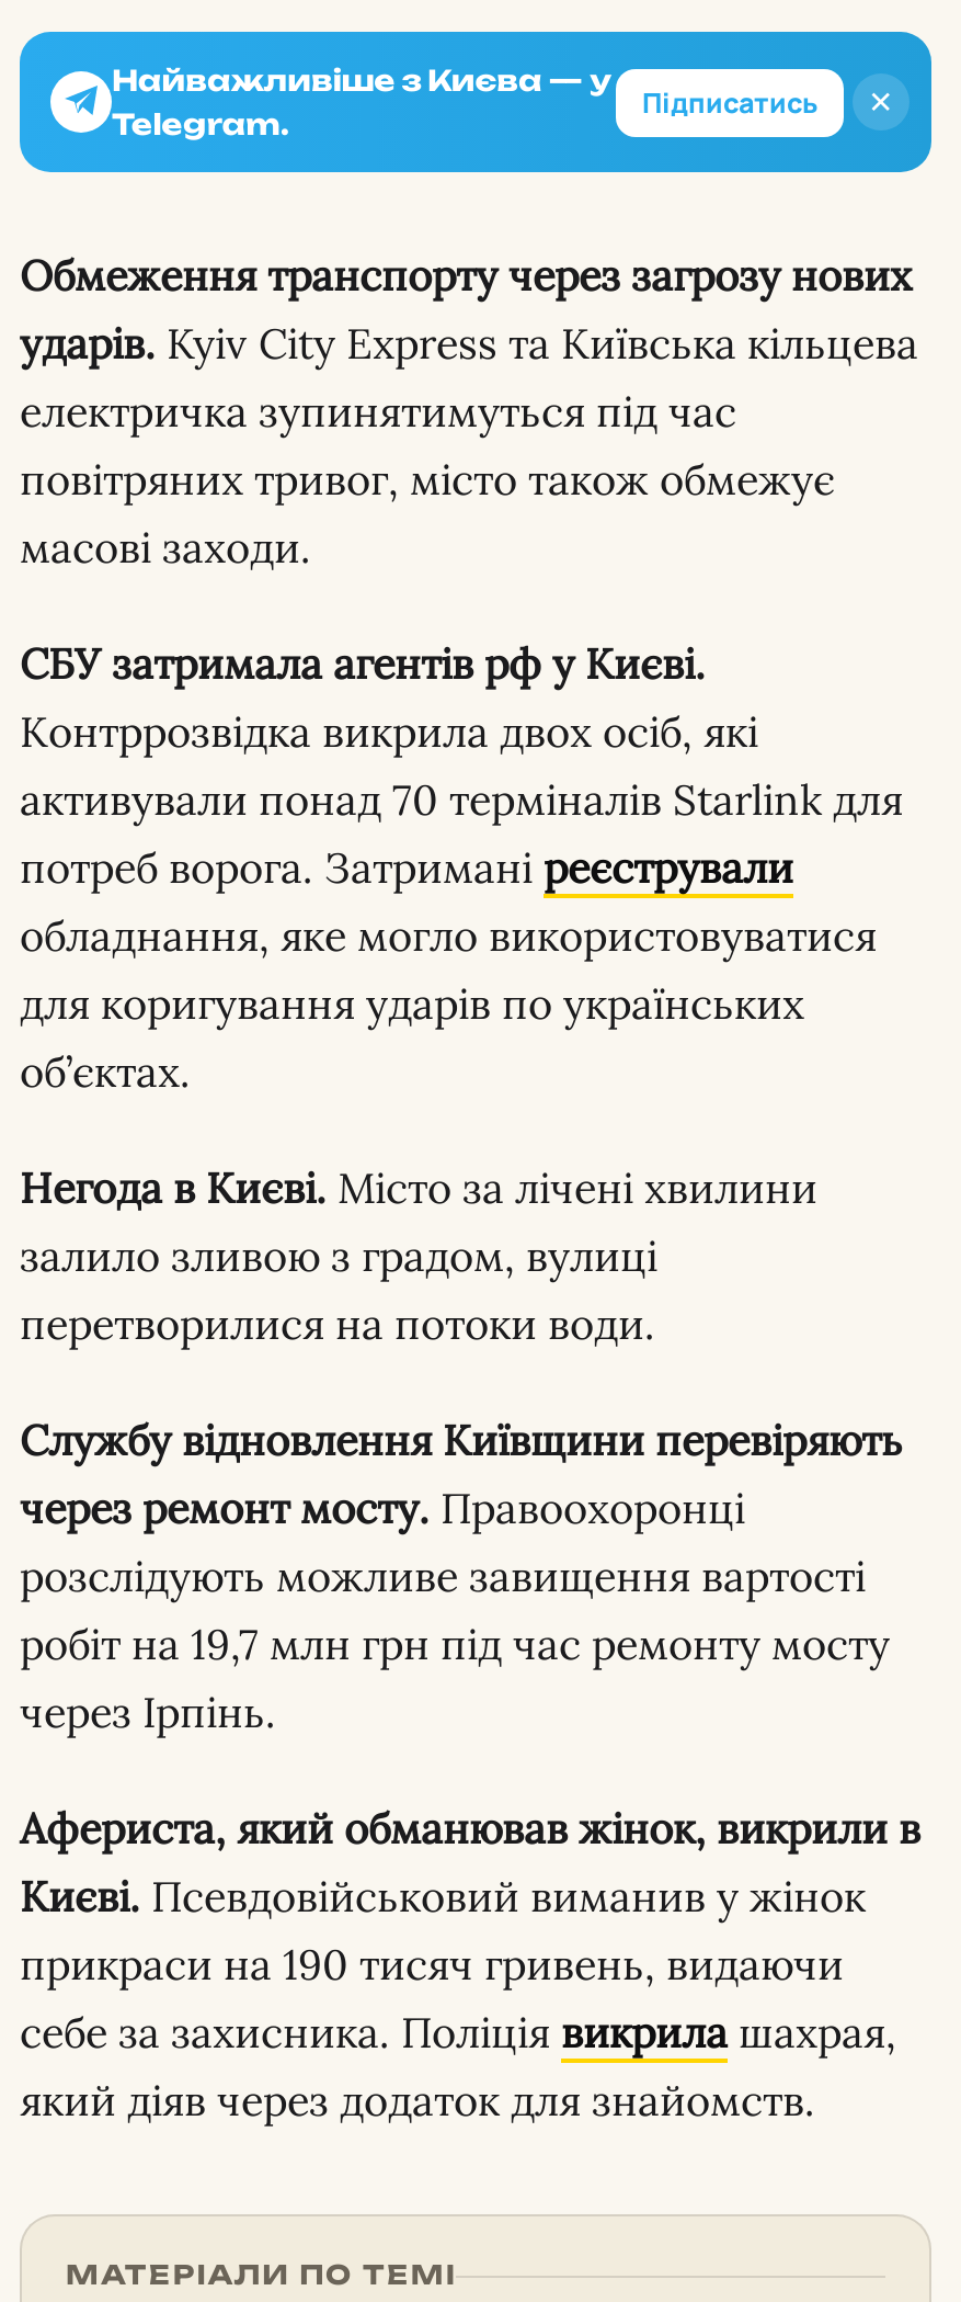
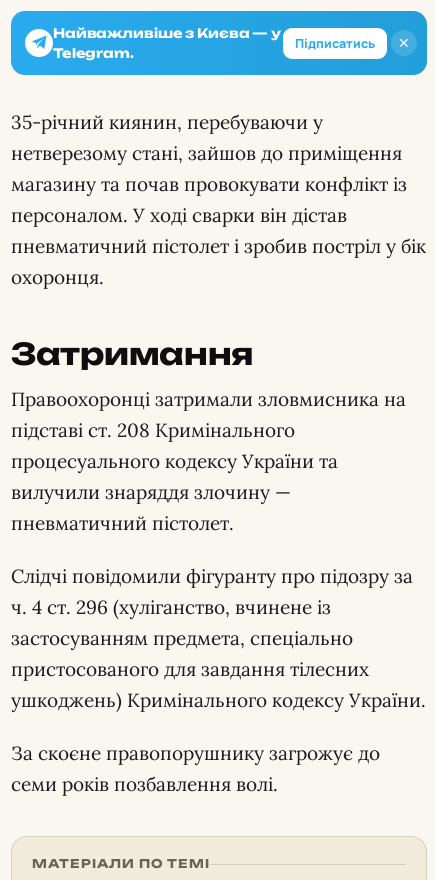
[20,249,920,2127] Обмеження транспорту через загрозу нових | ударів. Kyiv City Express та Київська кільцева | електричка зупинятимуться під час | повітряних тривог, місто також обмежує | масові заходи. | СБУ затримала агентів рф у Києві. | Контррозвідка викрила двох осіб, які | активували понад 70 терміналів Starlink для | потреб ворога. Затримані реєстрували | обладнання, яке могло використовуватися | для коригування ударів по українських | об’єктах. | Негода в Києві. Місто за лічені хвилини | залило зливою з градом, вулиці | перетворилися на потоки води. | Службу відновлення Київщини перевіряють | через ремонт мосту. Правоохоронці | розслідують можливе завищення вартості | робіт на 19,7 млн грн під час ремонту мосту | через Ірпінь. | Афериста, який обманював жінок, викрили в | Києві. Псевдовійськовий виманив у жінок | прикраси на 190 тисяч гривень, видаючи | себе за захисника. Поліція викрила шахрая, | який діяв через додаток для знайомств. -> [11,110,426,796] 35-річний киянин, перебуваючи у | нетверезому стані, зайшов до приміщення | магазину та почав провокувати конфлікт із | персоналом. У ході сварки він дістав | пневматичний пістолет і зробив постріл у бік | охоронця. | Затримання | Правоохоронці затримали зловмисника на | підставі ст. 208 Кримінального | процесуального кодексу України та | вилучили знаряддя злочину — | пневматичний пістолет. | Слідчі повідомили фігуранту про підозру за | ч. 4 ст. 296 (хуліганство, вчинене із | застосуванням предмета, спеціально | пристосованого для завдання тілесних | ушкоджень) Кримінального кодексу України. | За скоєне правопорушнику загрожує до | семи років позбавлення волі.

